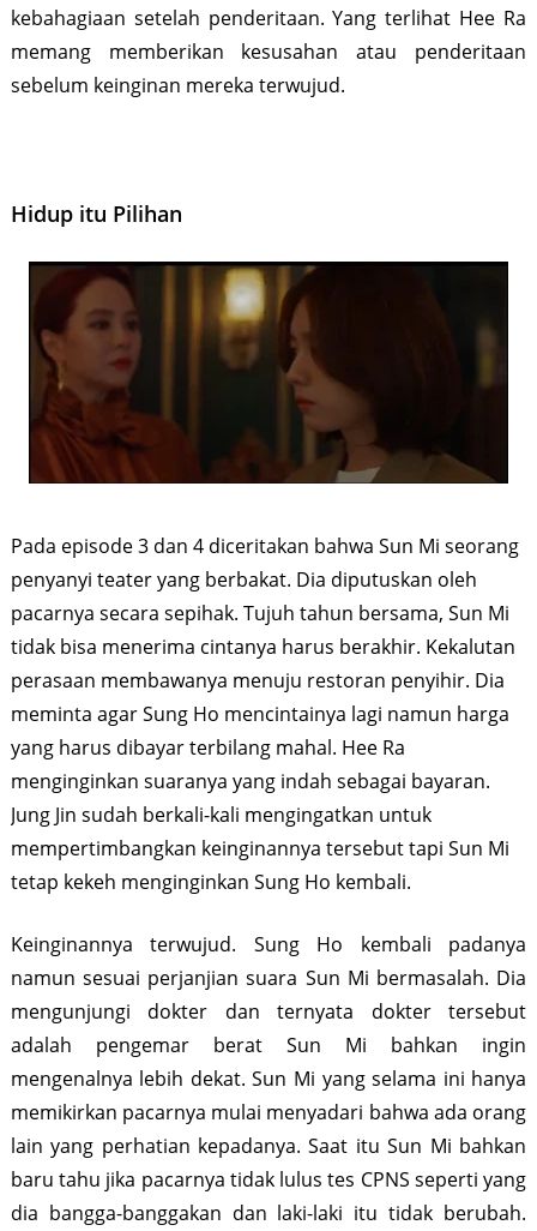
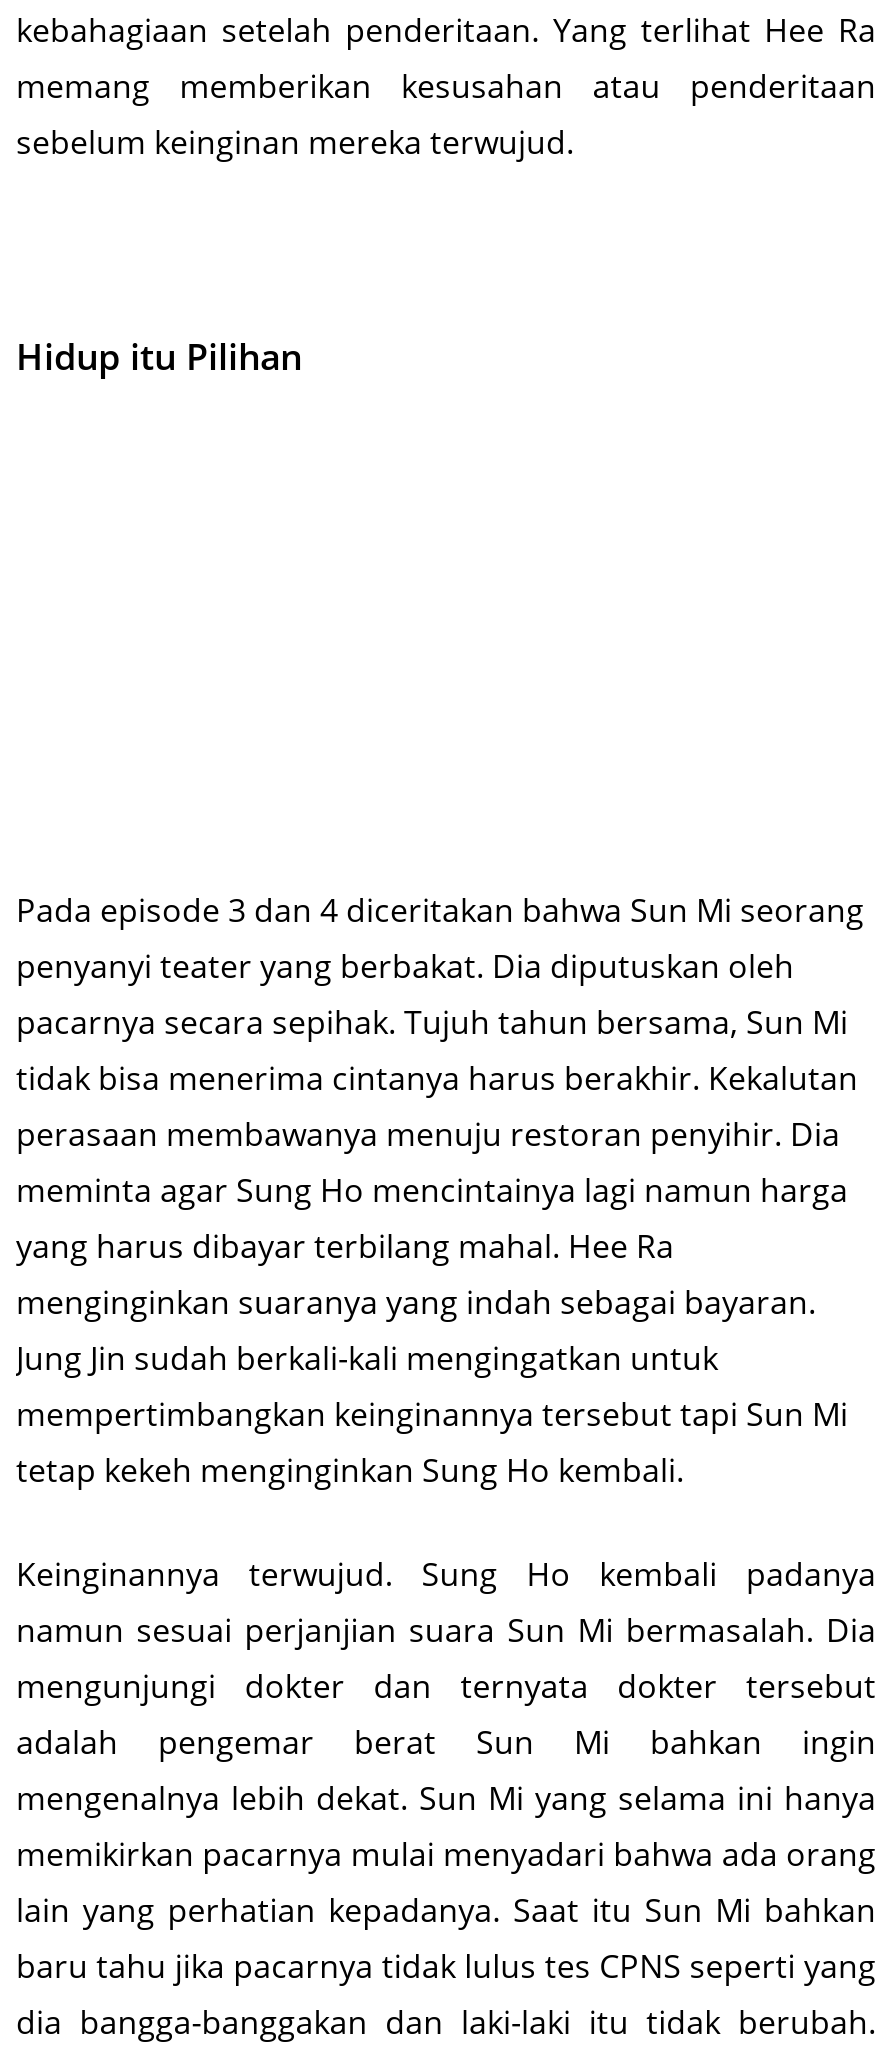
[28,260,509,485] [image] -> none

